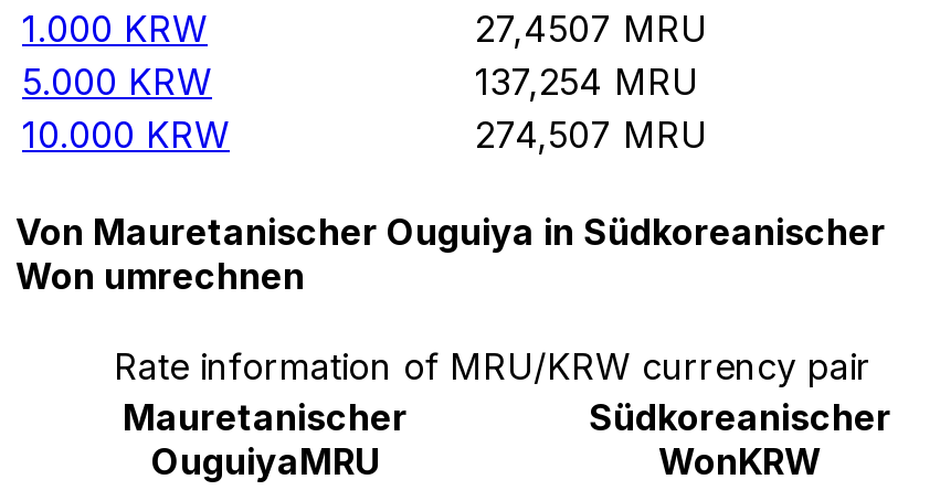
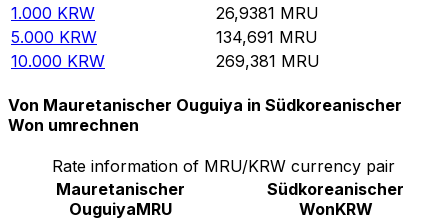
[475,6,709,50] 27,4507 MRU -> [216,3,319,23] 26,9381 MRU
[475,59,700,103] 137,254 MRU -> [216,27,318,47] 134,691 MRU
[475,112,709,156] 274,507 MRU -> [216,51,320,71] 269,381 MRU

